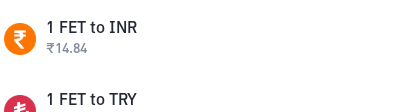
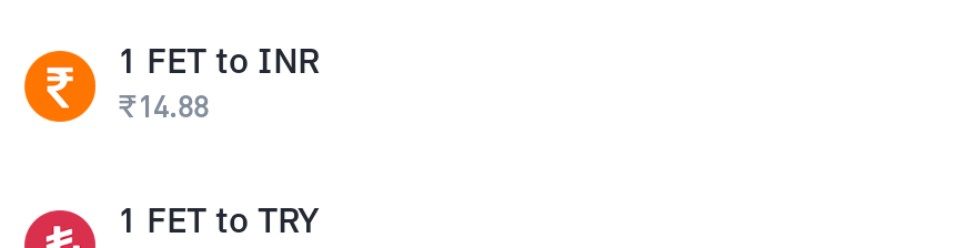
[46,42,87,56] ₹14.84 -> [118,93,209,124] ₹14.88

